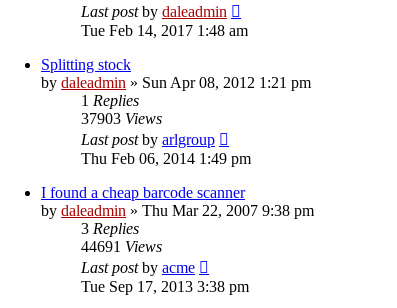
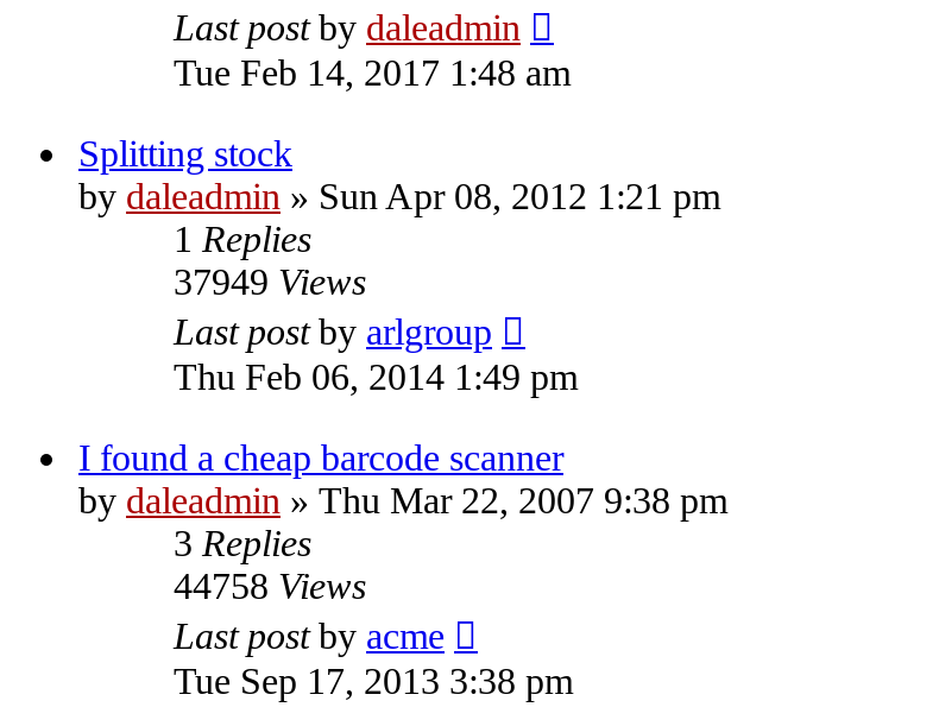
[81,110,162,127] 37903 Views -> [174,261,366,302] 37949 Views
[81,238,162,255] 44691 Views -> [174,565,366,606] 44758 Views

